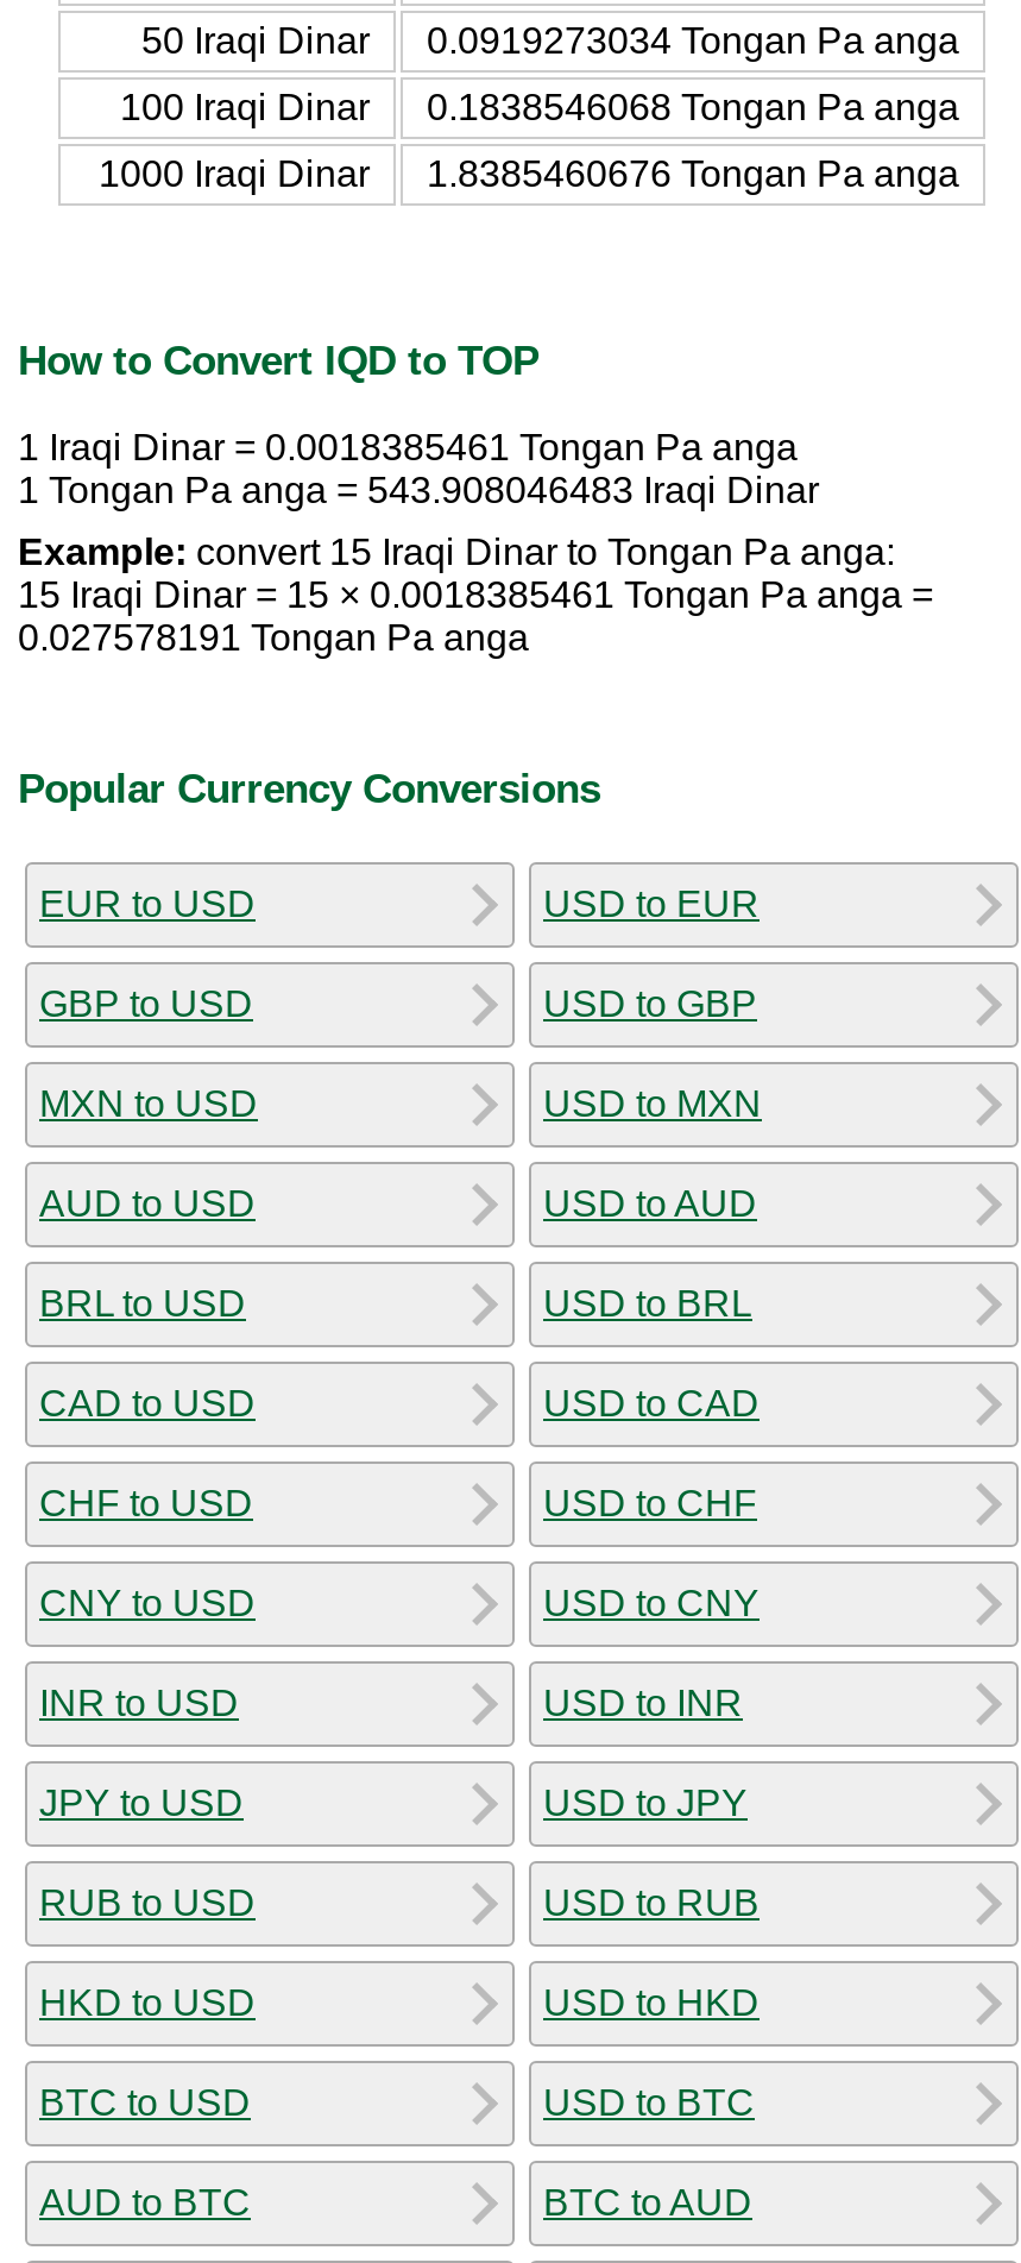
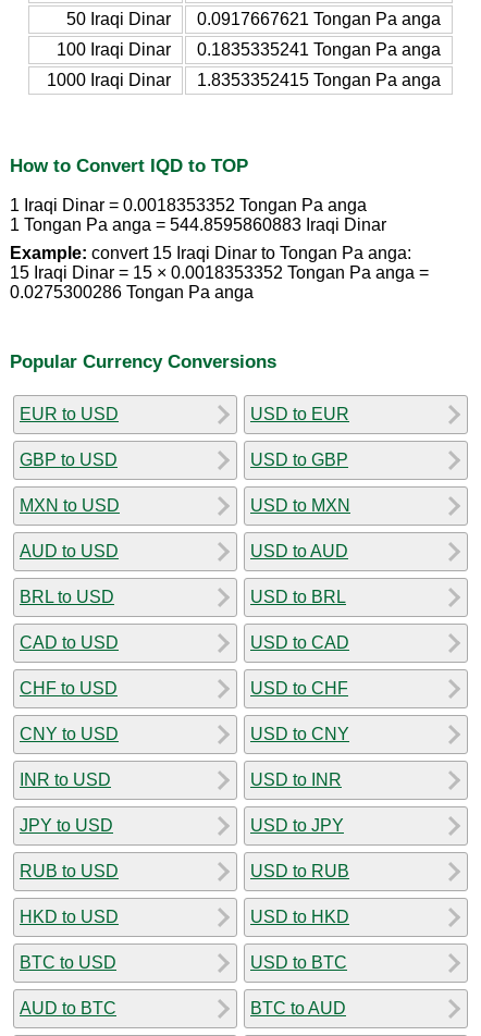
[427,20,959,60] 0.0919273034 Tongan Pa anga -> [197,9,441,28] 0.0917667621 Tongan Pa anga
[427,86,959,127] 0.1838546068 Tongan Pa anga -> [197,40,441,58] 0.1835335241 Tongan Pa anga
[427,153,959,193] 1.8385460676 Tongan Pa anga -> [197,70,441,89] 1.8353352415 Tongan Pa anga
[18,428,798,468] 1 Iraqi Dinar = 0.0018385461 Tongan Pa anga -> [10,196,367,215] 1 Iraqi Dinar = 0.0018353352 Tongan Pa anga
[18,470,819,511] 1 Tongan Pa anga = 543.908046483 Iraqi Dinar -> [10,216,386,234] 1 Tongan Pa anga = 544.8595860883 Iraqi Dinar
[18,575,933,616] 15 Iraqi Dinar = 15 × 0.0018385461 Tongan Pa anga = -> [10,264,429,282] 15 Iraqi Dinar = 15 × 0.0018353352 Tongan Pa anga =
[18,618,529,658] 0.027578191 Tongan Pa anga -> [10,283,254,302] 0.0275300286 Tongan Pa anga

